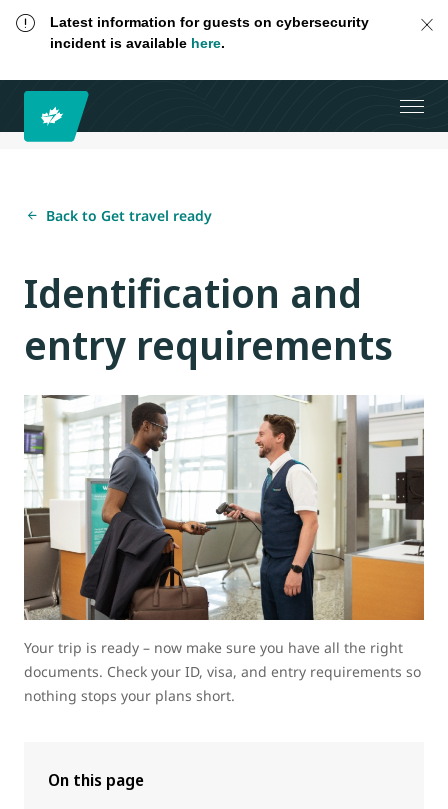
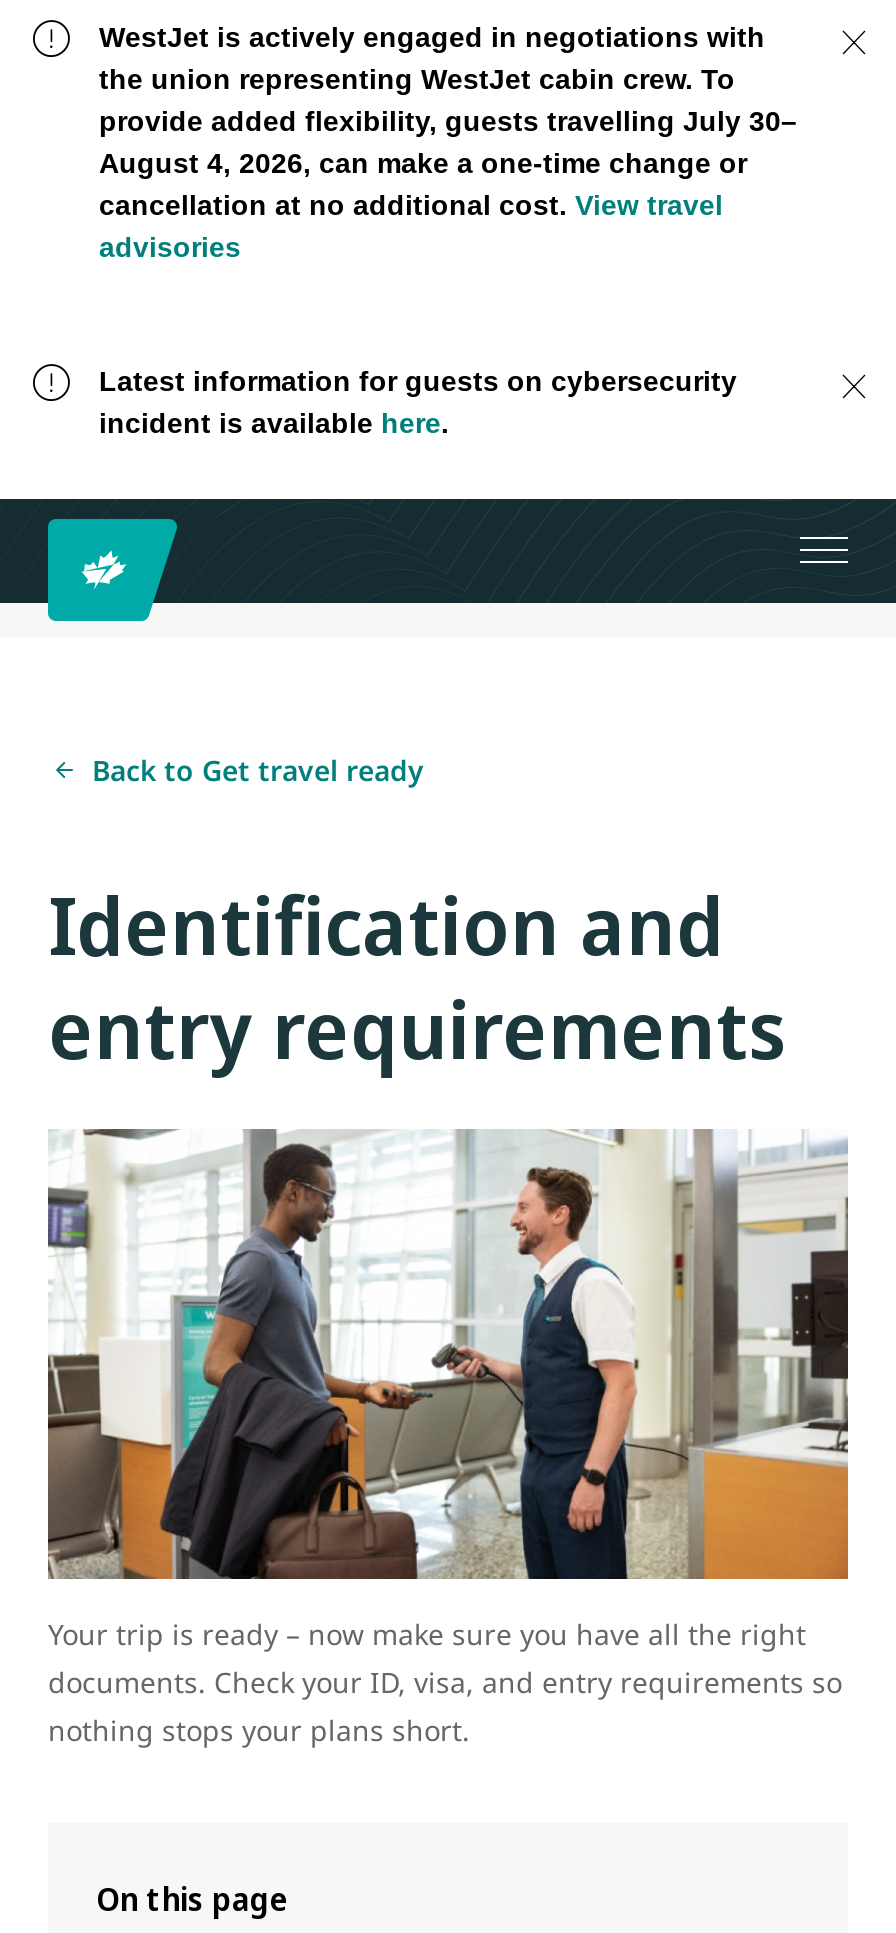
none -> [99,21,797,263] WestJet is actively engaged in negotiations with | the union representing WestJet cabin crew. To | provide added flexibility, guests travelling July 30– | August 4, 2026, can make a one-time change or | cancellation at no additional cost. View travel | advisories

